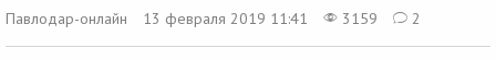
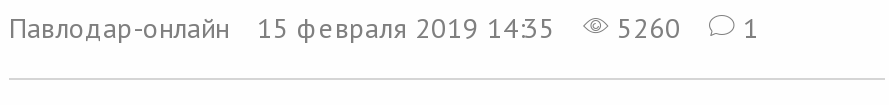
[143,8,421,28] 13 февраля 2019 11:41 | 3159 | 2 -> [257,10,759,46] 15 февраля 2019 14:35 | 5260 | 1

